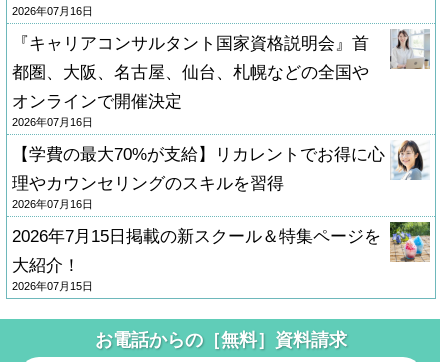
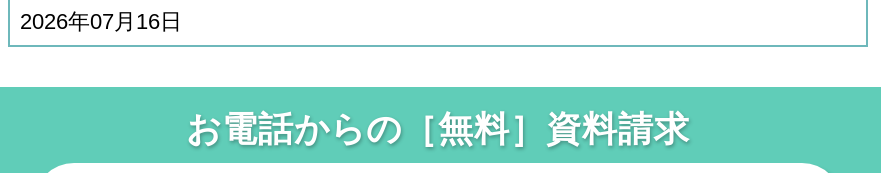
[12,28,431,292] [image] | 『キャリアコンサルタント国家資格説明会』首 | 都圏、大阪、名古屋、仙台、札幌などの全国や | オンラインで開催決定 | 2026年07月16日 | 【学費の最大70%が支給】リカレントでお得に心 | 理やカウンセリングのスキルを習得 | 2026年07月16日 | 2026年7月15日掲載の新スクール＆特集ページを | 大紹介！ | 2026年07月15日 -> none

